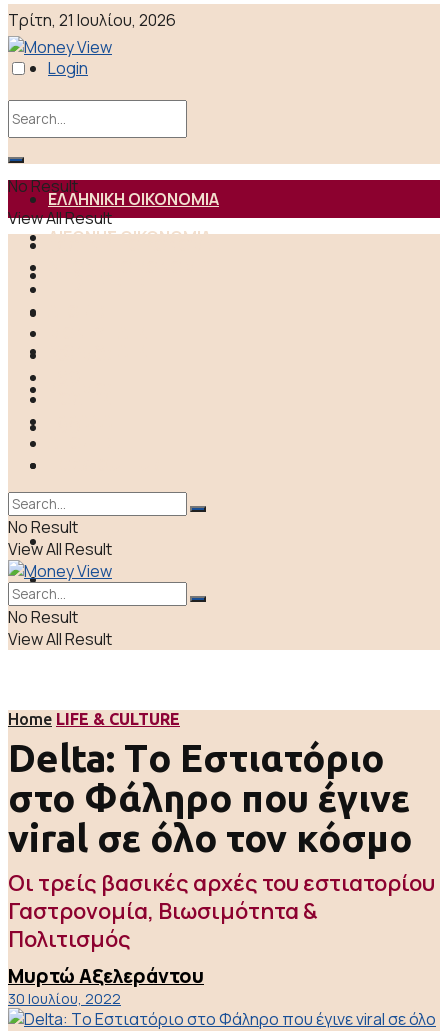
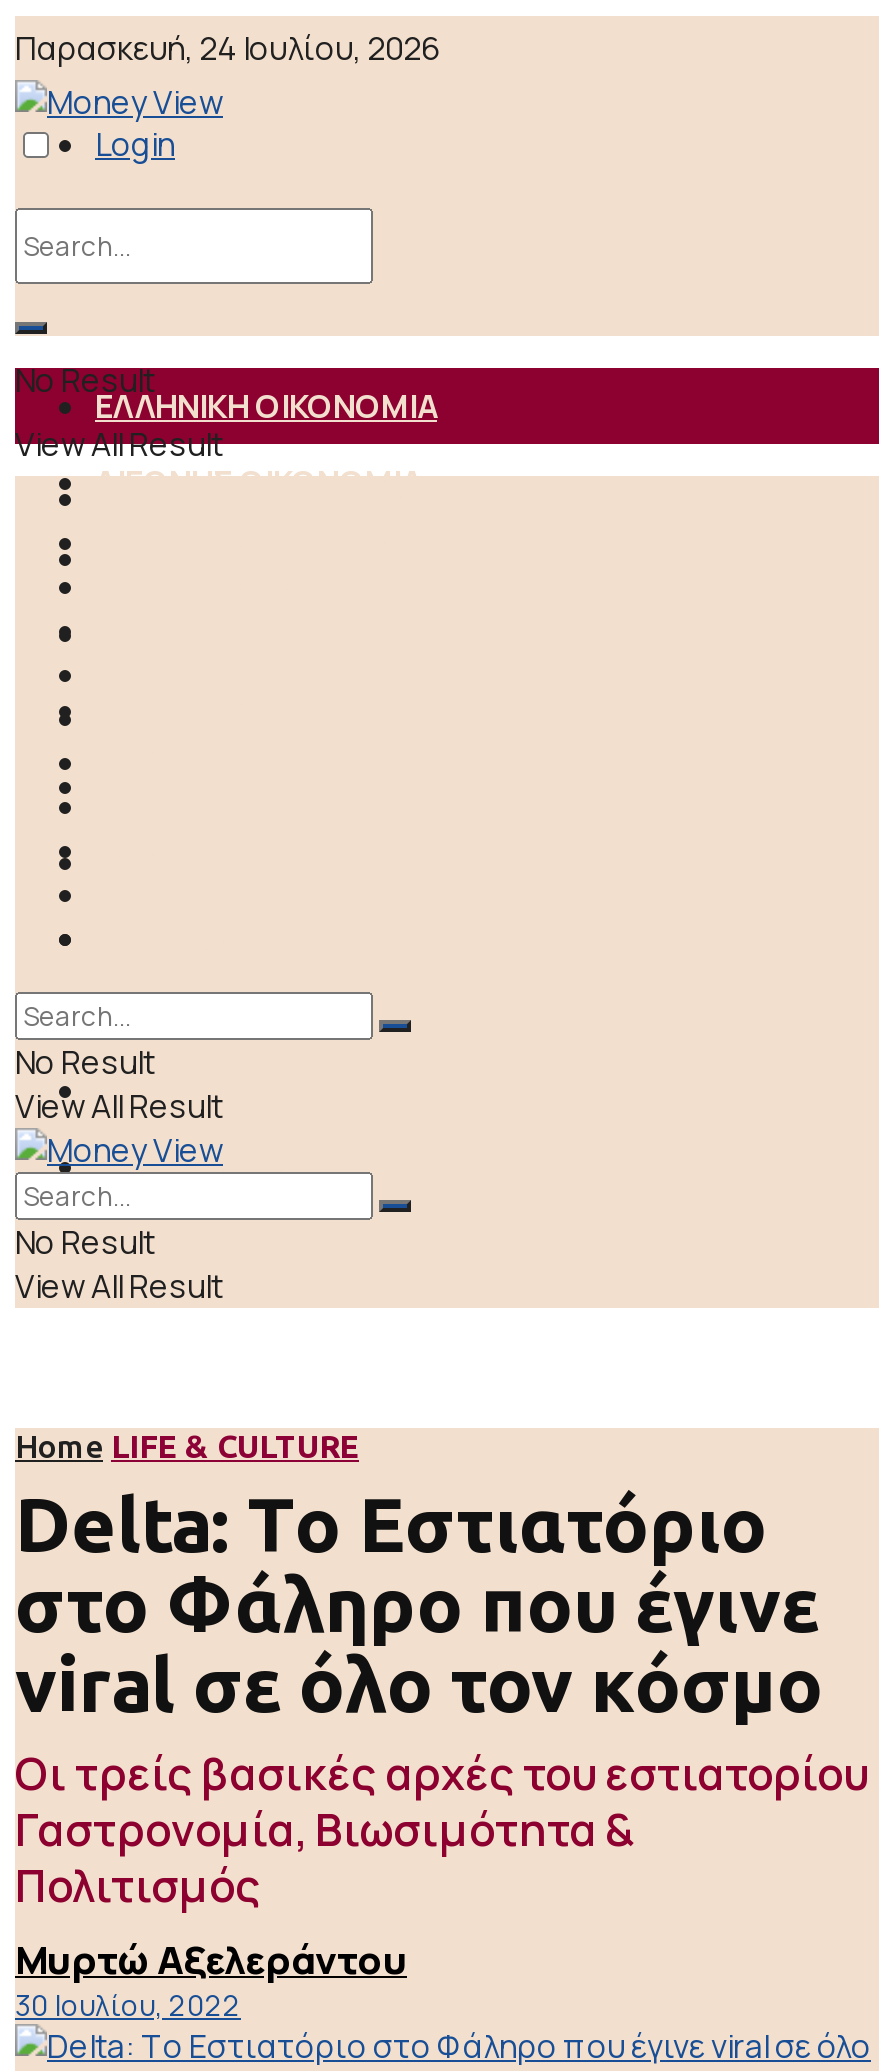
[8,9,176,31] Τρίτη, 21 Ιουλίου, 2026 -> [15,26,441,70] Παρασκευή, 24 Ιουλίου, 2026

